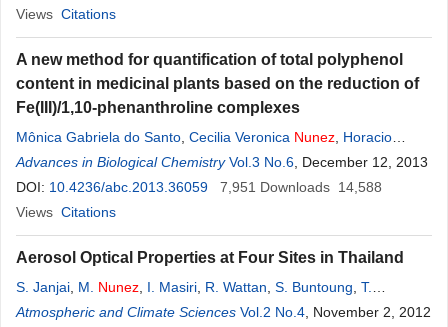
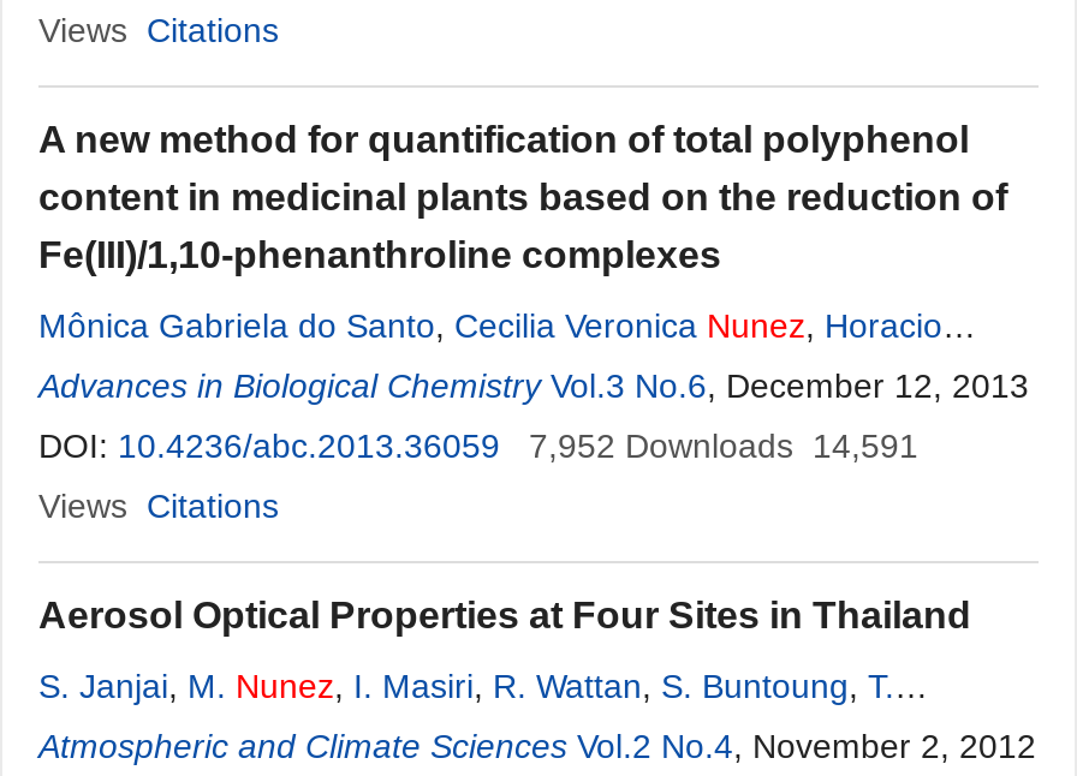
[16,179,382,195] DOI: 10.4236/abc.2013.36059 7,951 Downloads 14,588 -> [38,426,918,465] DOI: 10.4236/abc.2013.36059 7,952 Downloads 14,591

